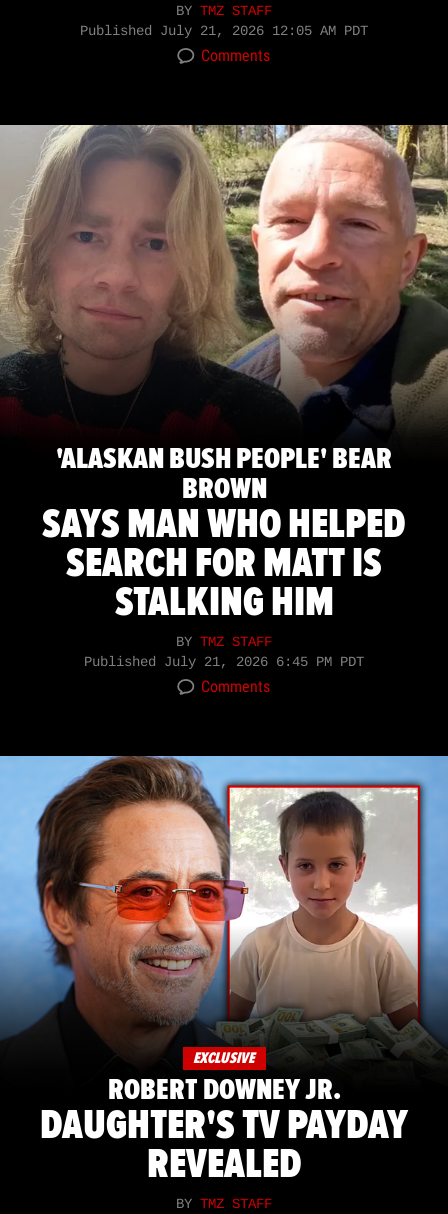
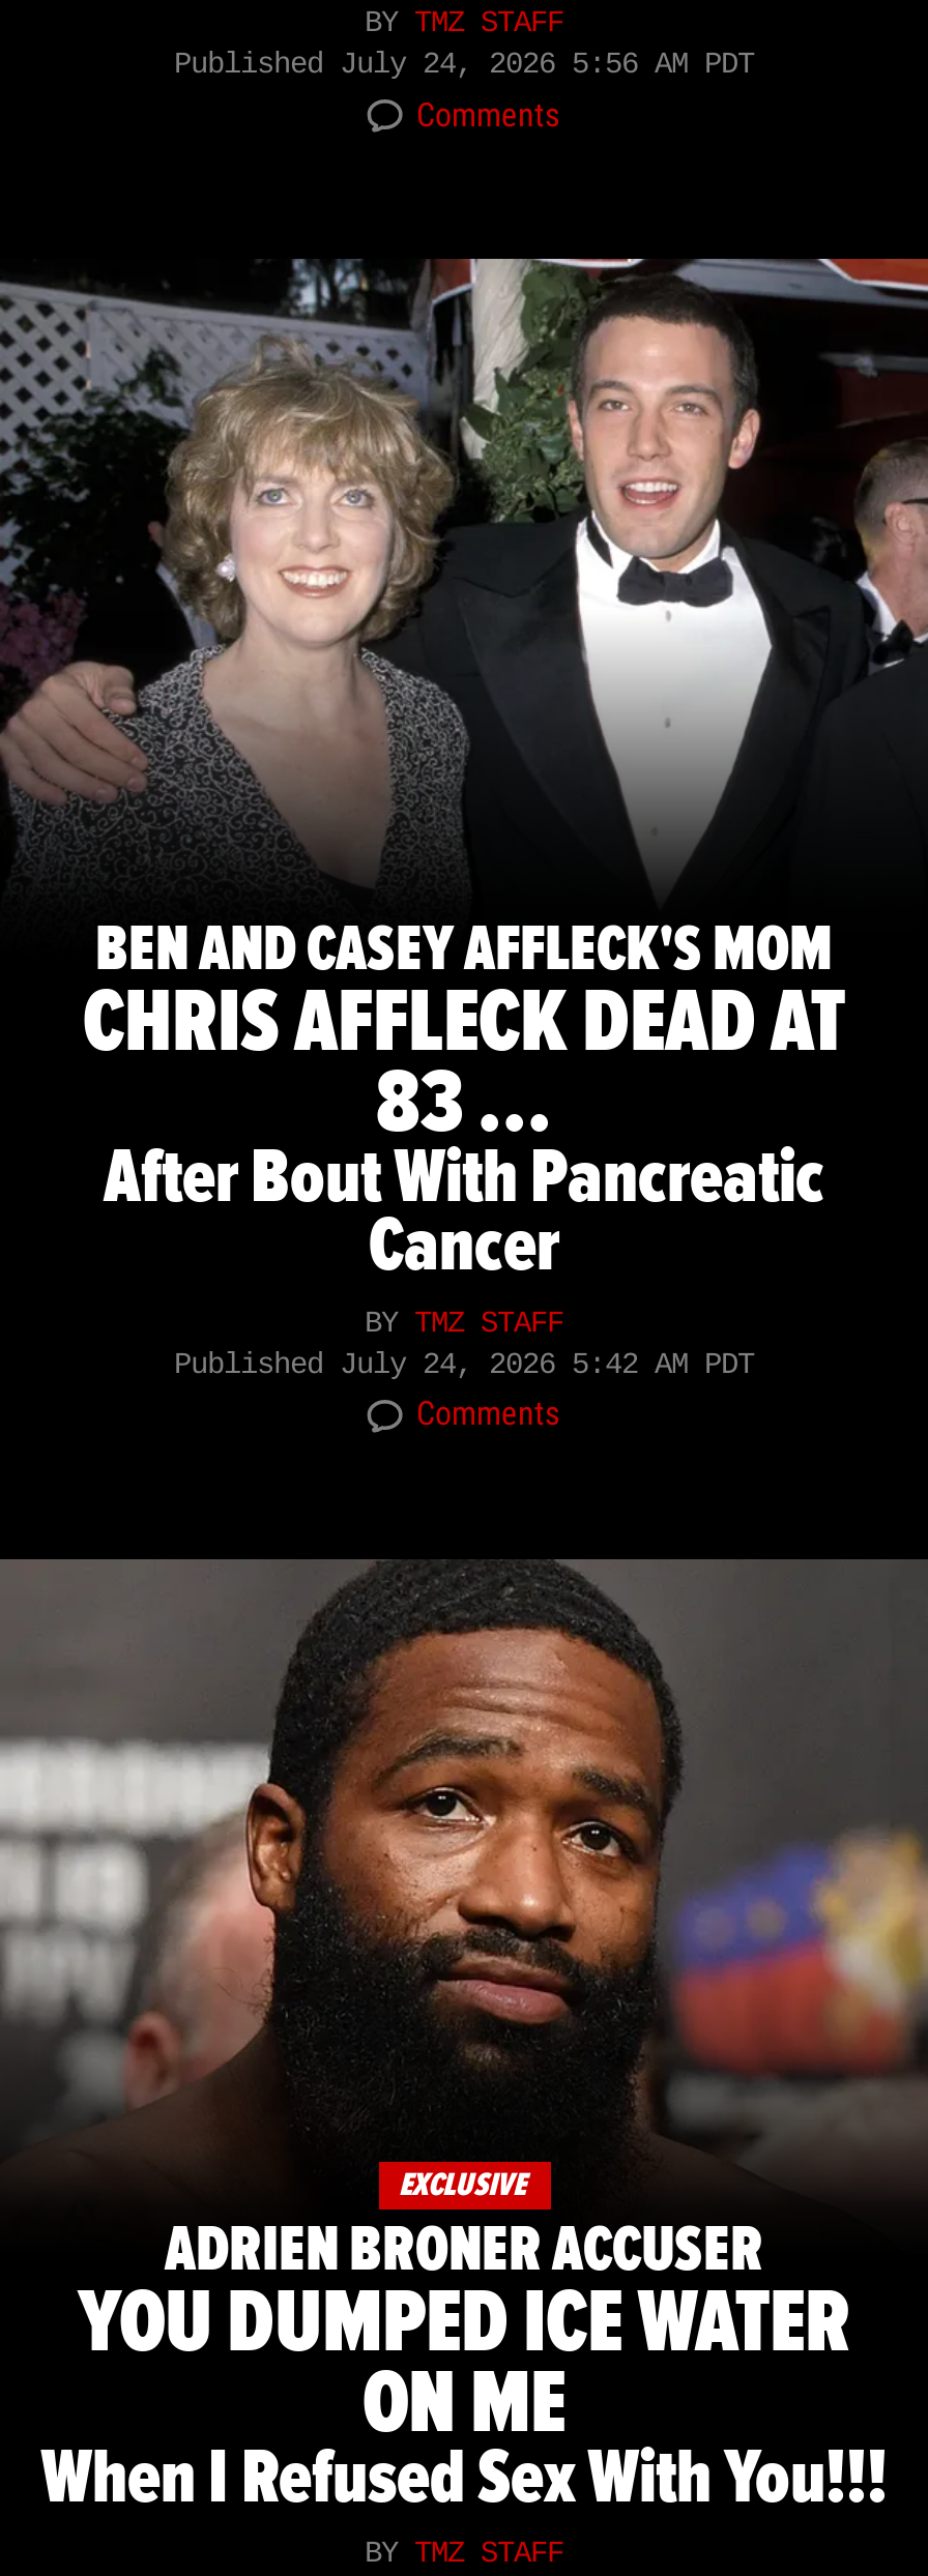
[80,23,368,39] Published July 21, 2026 12:05 AM PDT -> [174,48,754,81] Published July 24, 2026 5:56 AM PDT
[3,124,445,629] [image] | 'ALASKAN BUSH PEOPLE' BEAR | BROWN | SAYS MAN WHO HELPED | SEARCH FOR MATT IS | STALKING HIM -> [6,257,922,1294] [image] | BEN AND CASEY AFFLECK'S MOM | CHRIS AFFLECK DEAD AT | 83 ... | After Bout With Pancreatic | Cancer
[84,654,364,670] Published July 21, 2026 6:45 PM PDT -> [174,1348,754,1381] Published July 24, 2026 5:42 AM PDT
[3,755,445,1191] [image] | ROBERT DOWNEY JR. | DAUGHTER'S TV PAYDAY | REVEALED -> [6,1559,922,2526] [image] | ADRIEN BRONER ACCUSER | YOU DUMPED ICE WATER | ON ME | When I Refused Sex With You!!!

